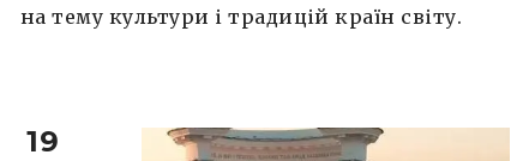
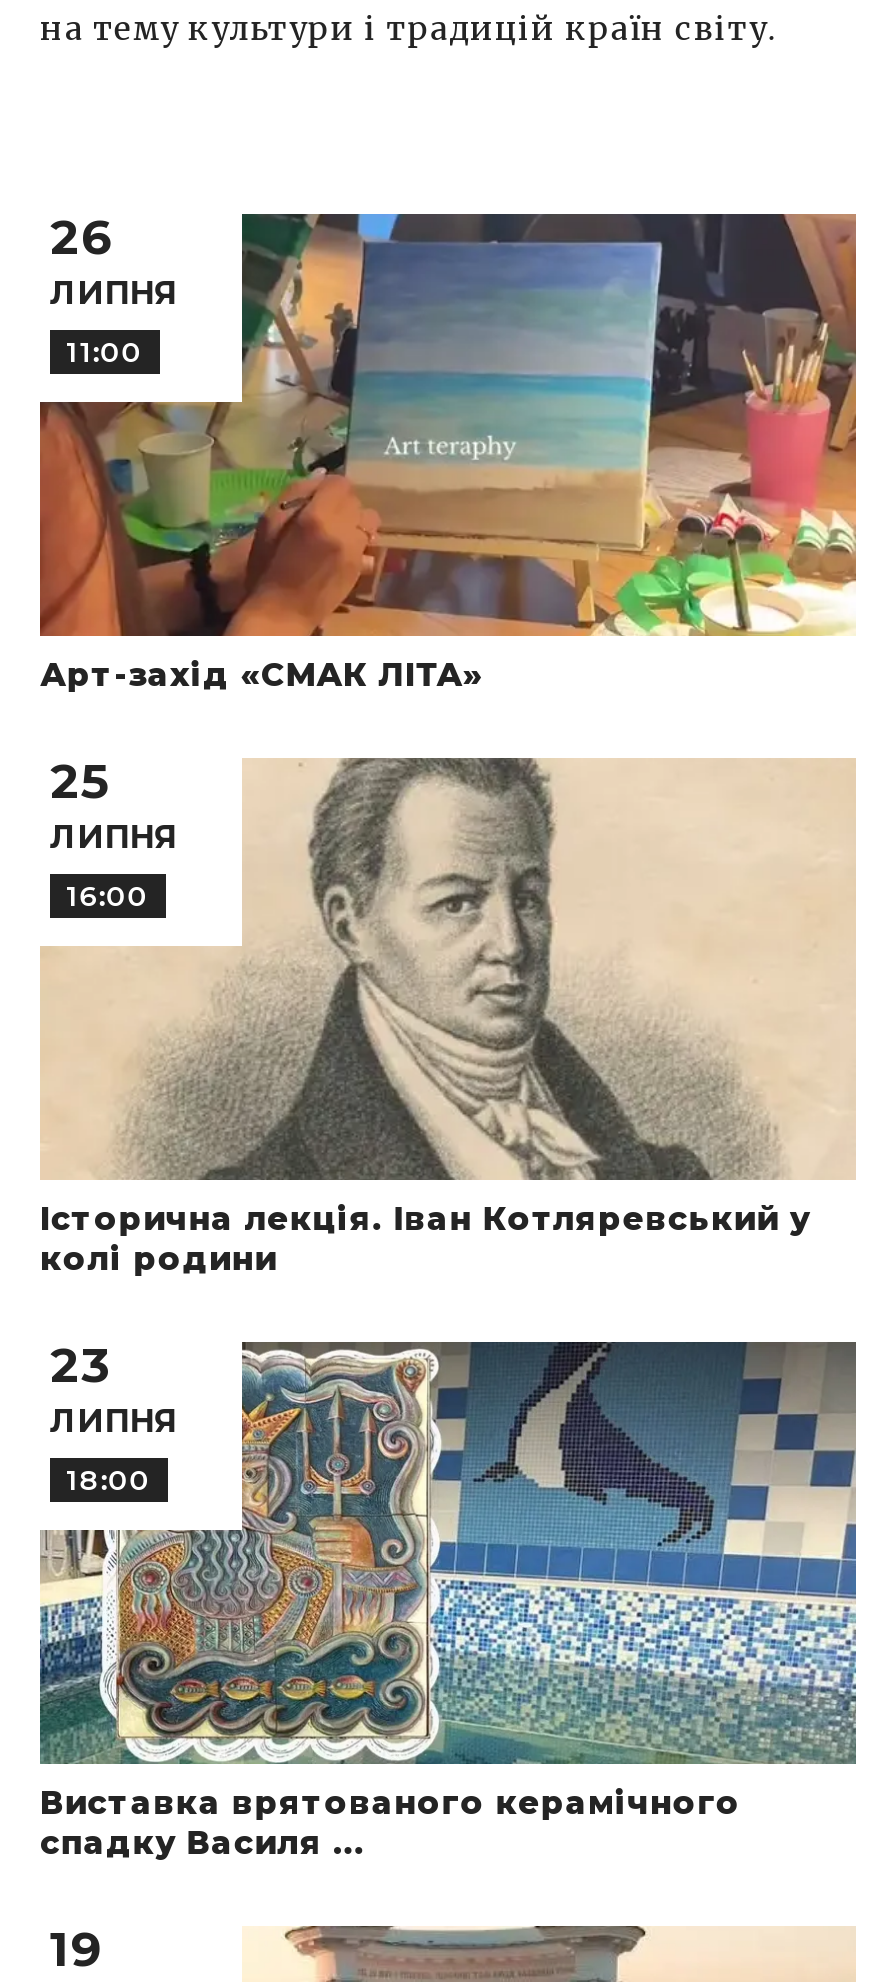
none -> [38,208,858,638] [image] | 26 | ЛИПНЯ | 11:00
none -> [38,656,788,1182] [image] | Арт-захід «СМАК ЛІТА» | 25 | ЛИПНЯ | 16:00
none -> [38,1200,858,1766] [image] | Історична лекція. Іван Котляревський у | колі родини | 23 | ЛИПНЯ | 18:00
none -> [40,1784,740,1862] Виставка врятованого керамічного | спадку Василя ...

